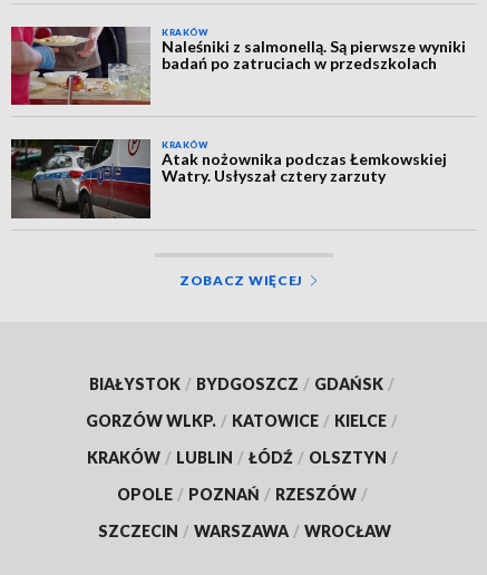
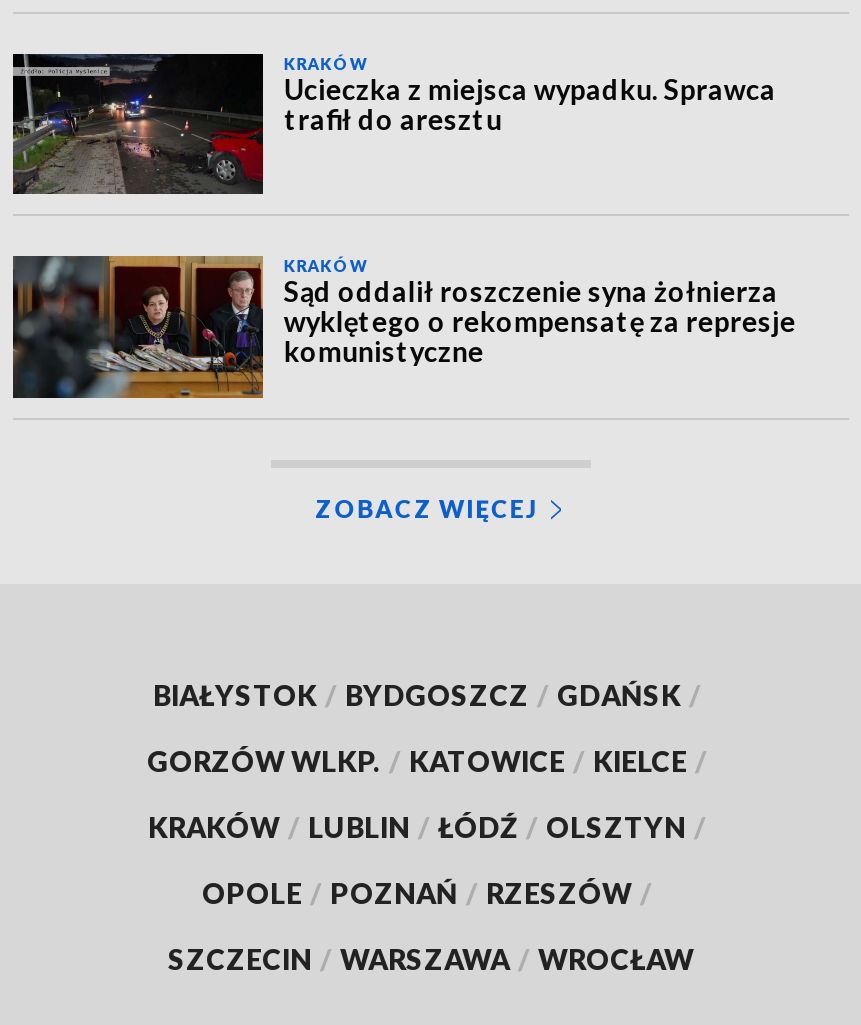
[10,26,466,106] [image] | Naleśniki z salmonellą. Są pierwsze wyniki | badań po zatruciach w przedszkolach -> [11,52,776,196] [image] | Ucieczka z miejsca wypadku. Sprawca | trafił do aresztu
[11,138,447,220] [image] | Atak nożownika podczas Łemkowskiej | Watry. Usłyszał cztery zarzuty -> [13,254,796,400] [image] | Sąd oddalił roszczenie syna żołnierza | wyklętego o rekompensatę za represje | komunistyczne

